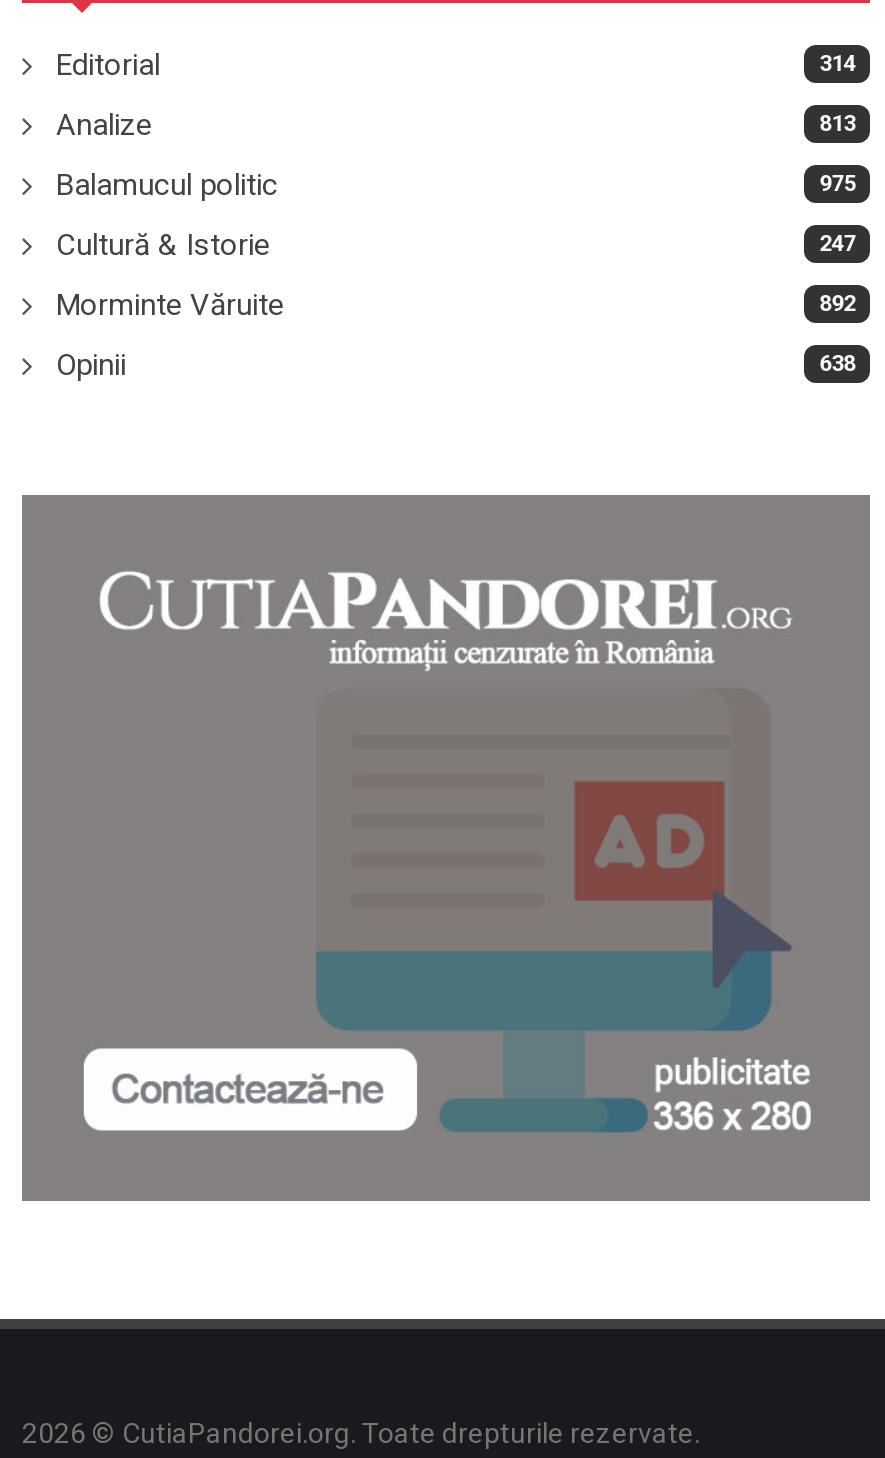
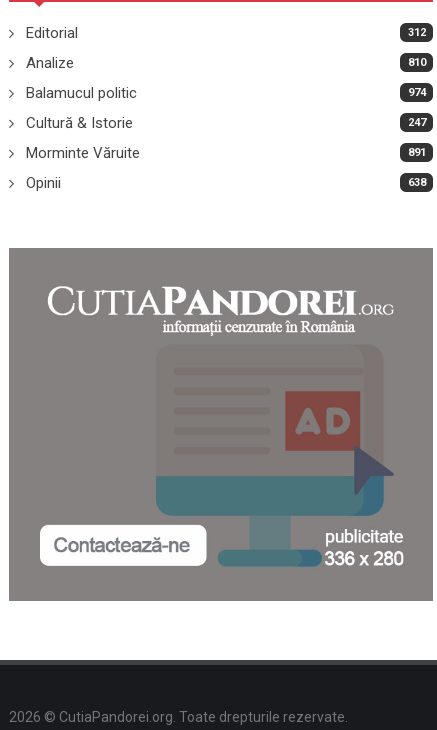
[819,51,855,77] 314 -> [408,26,426,39] 312
[819,111,855,137] 813 -> [408,56,426,69] 810
[819,171,855,197] 975 -> [408,86,426,99] 974
[819,291,855,317] 892 -> [408,146,426,159] 891

